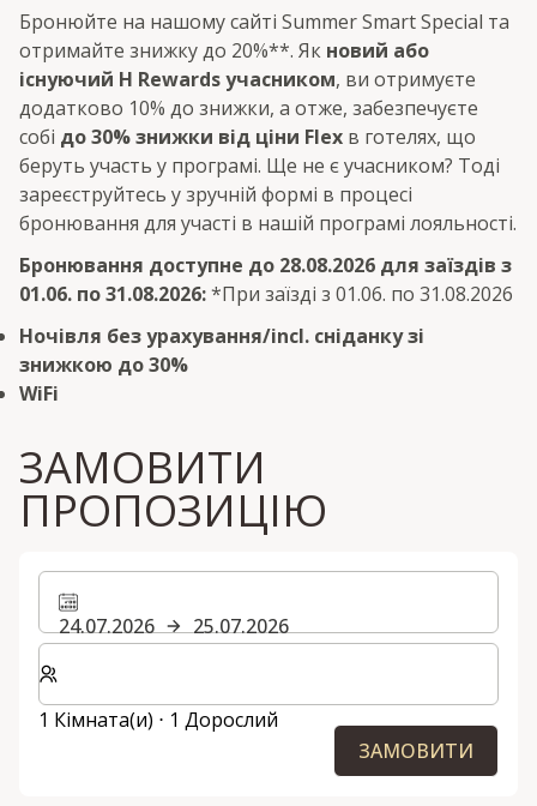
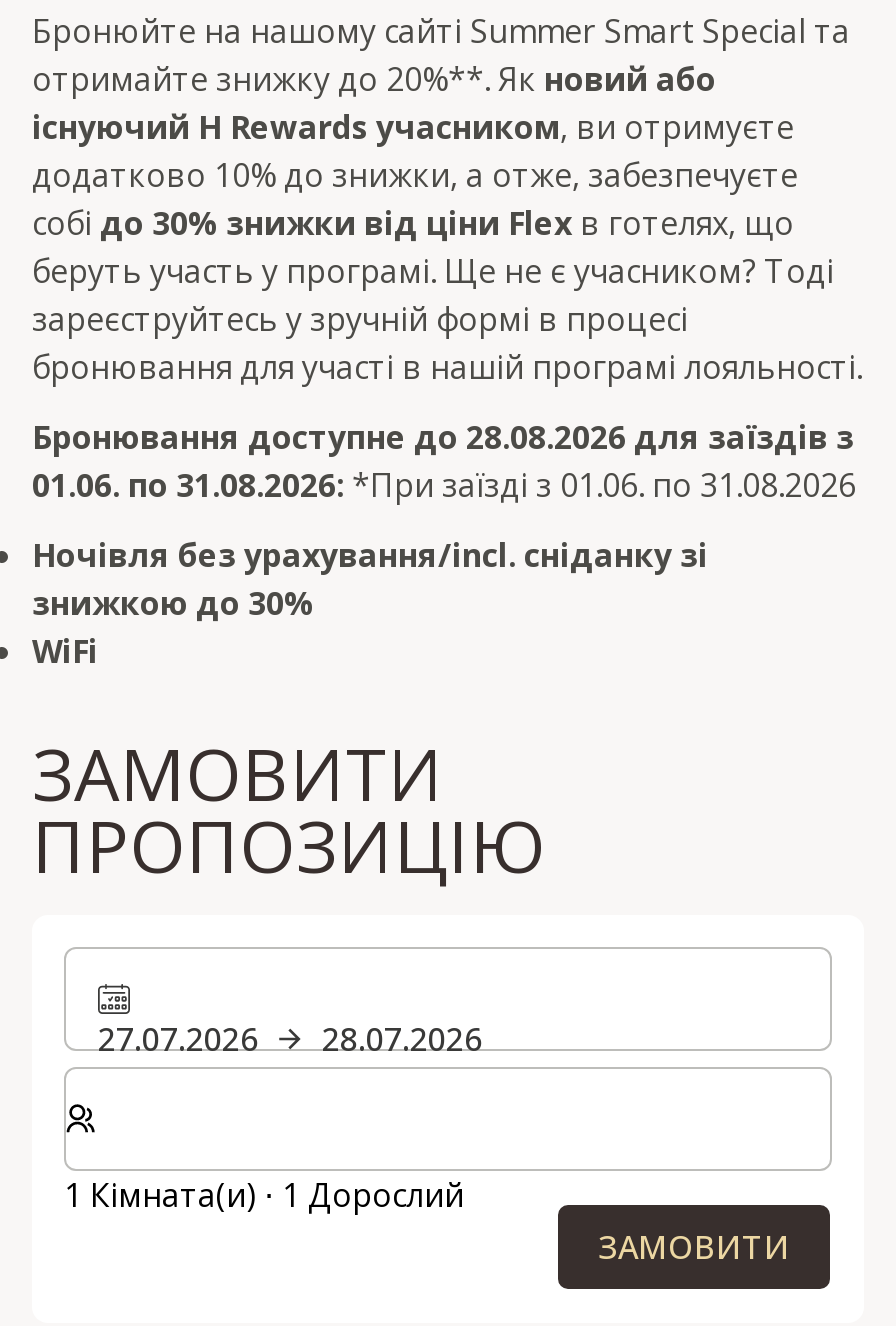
[59,613,155,639] 24.07.2026 -> [98,1017,258,1061] 27.07.2026
[193,613,289,639] 25.07.2026 -> [322,1017,482,1061] 28.07.2026

